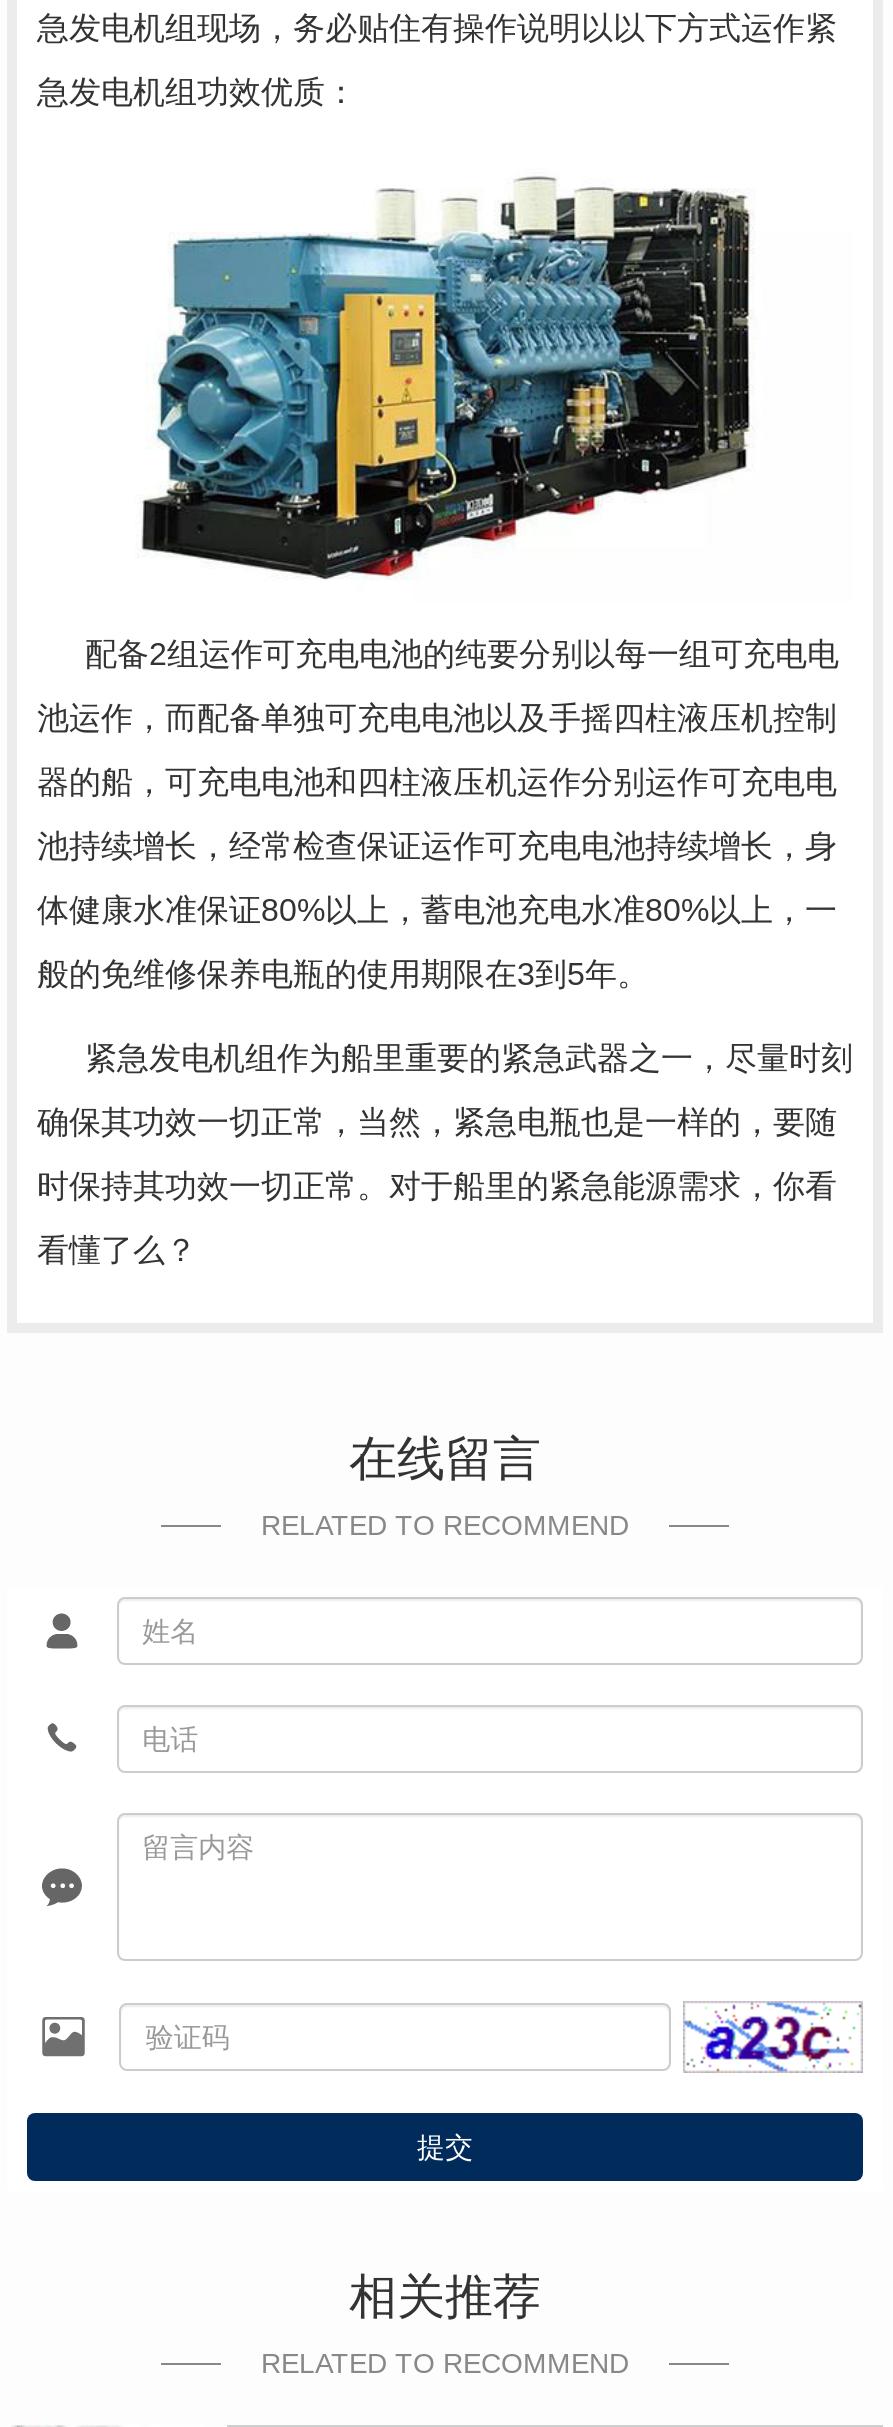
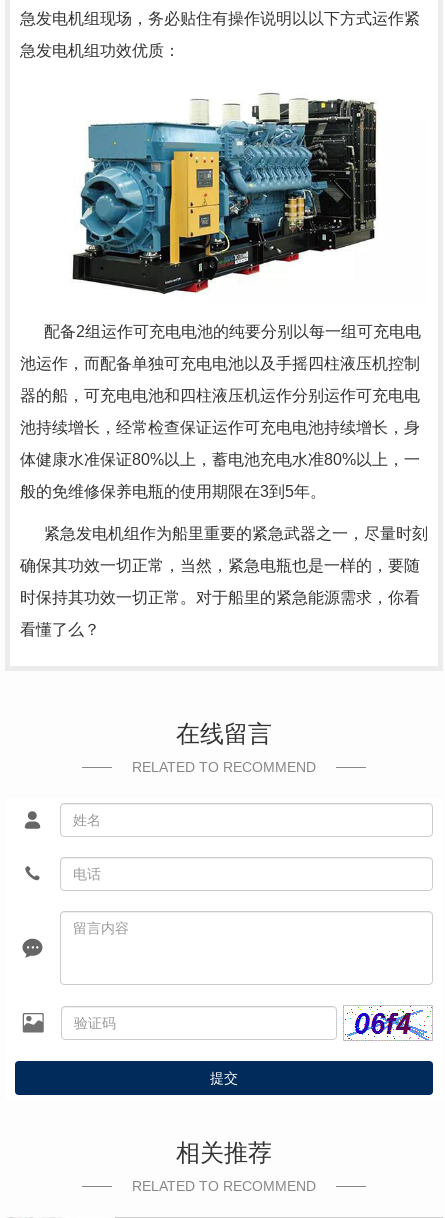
[683,2001,853,2073] [image] -> [345,1006,429,1041] [image]

